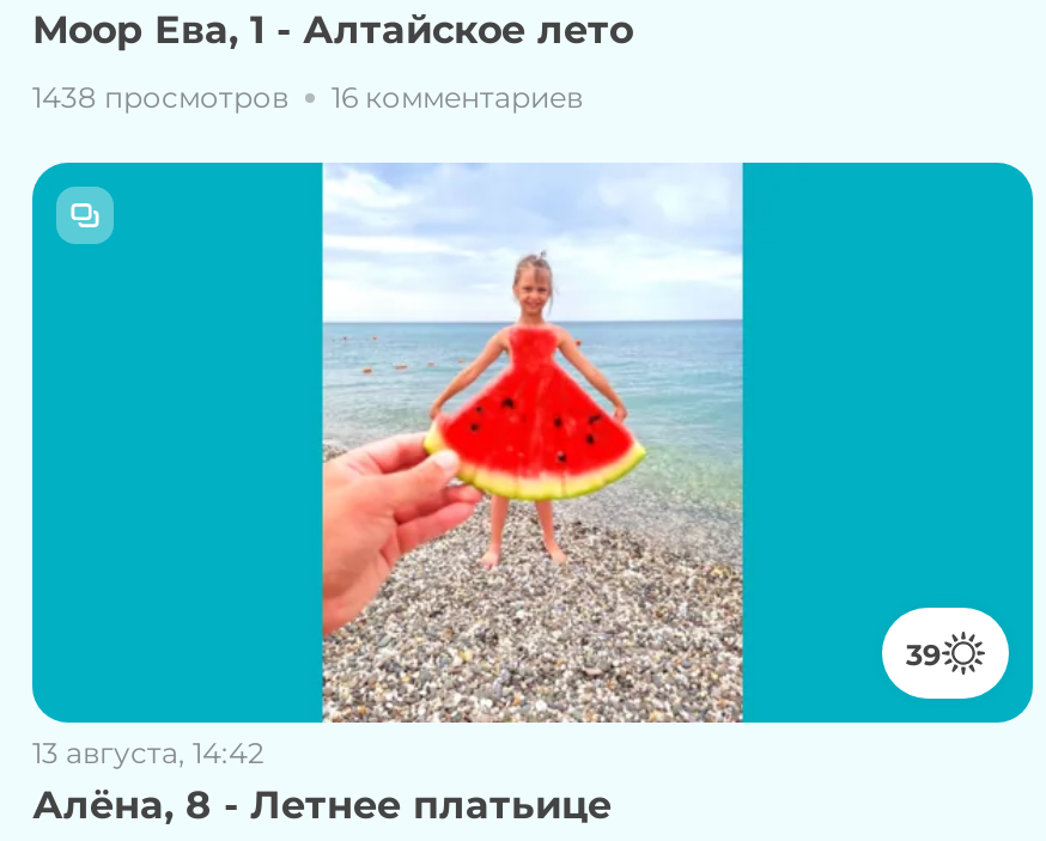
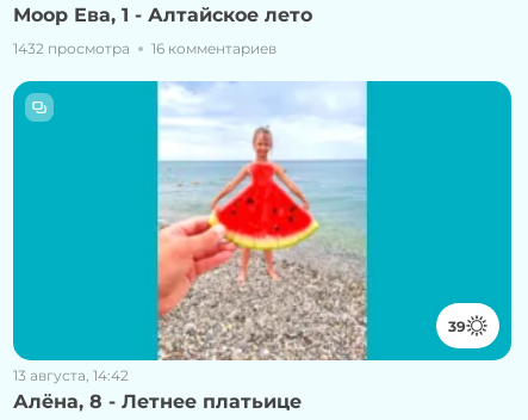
[32,80,583,116] 1438 просмотров 16 комментариев -> [13,40,277,58] 1432 просмотра 16 комментариев

